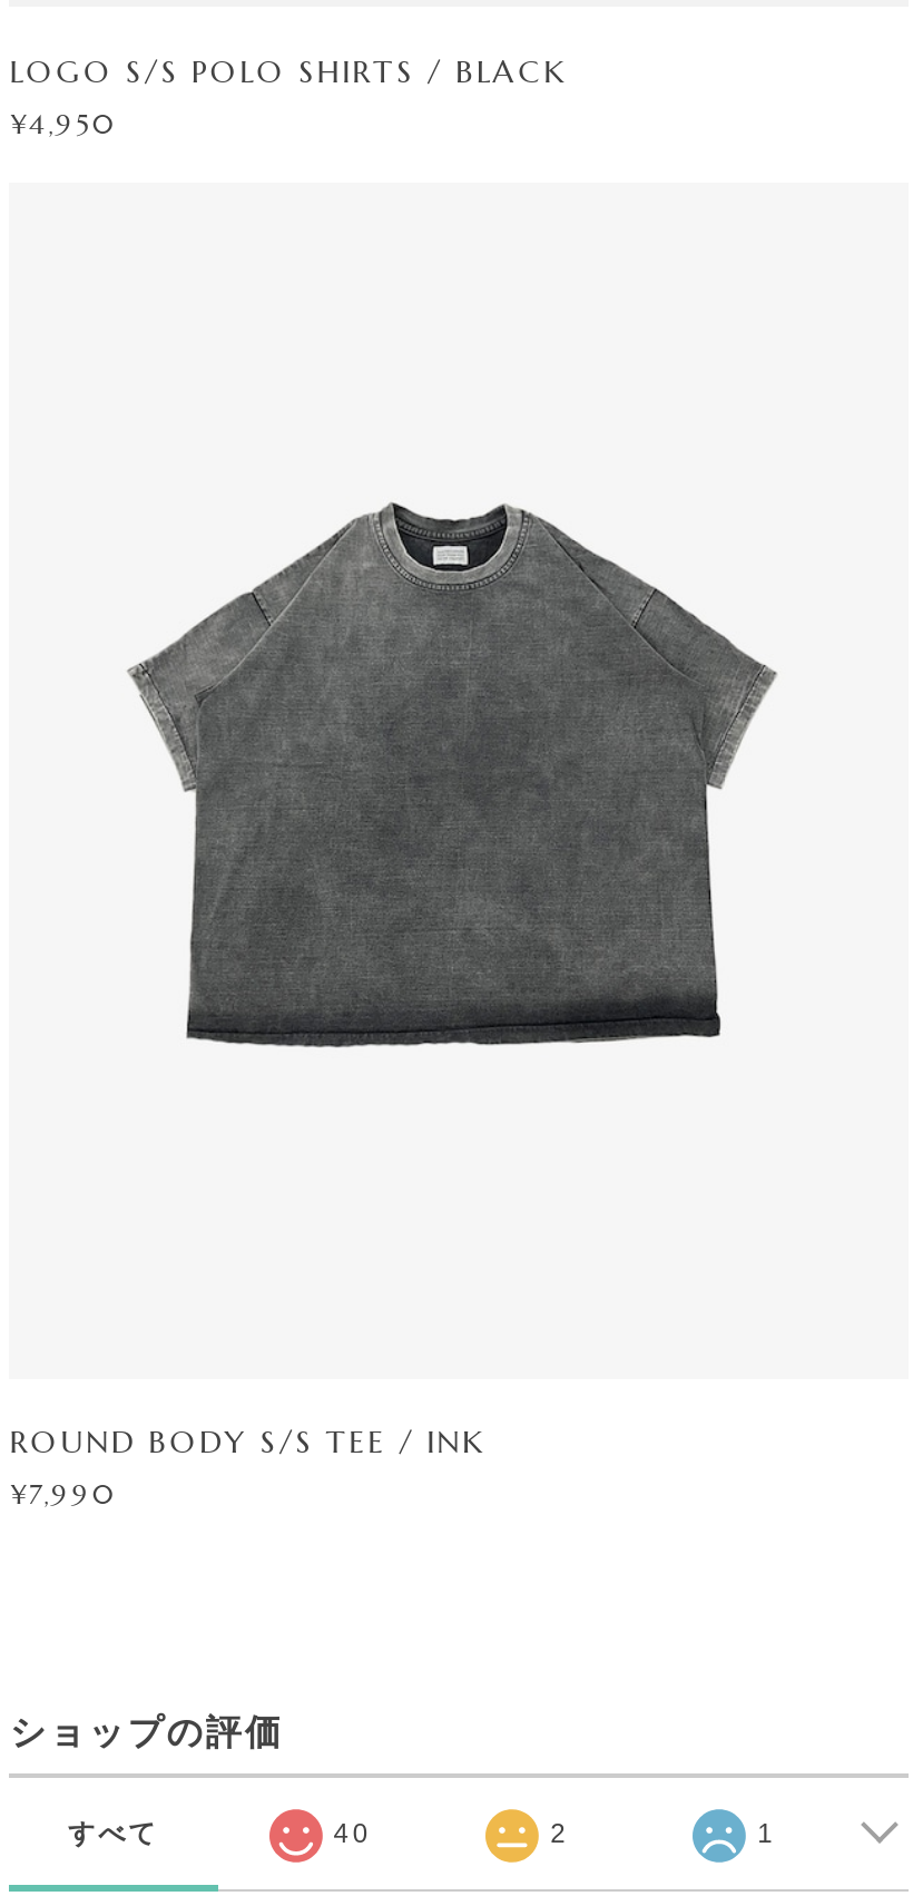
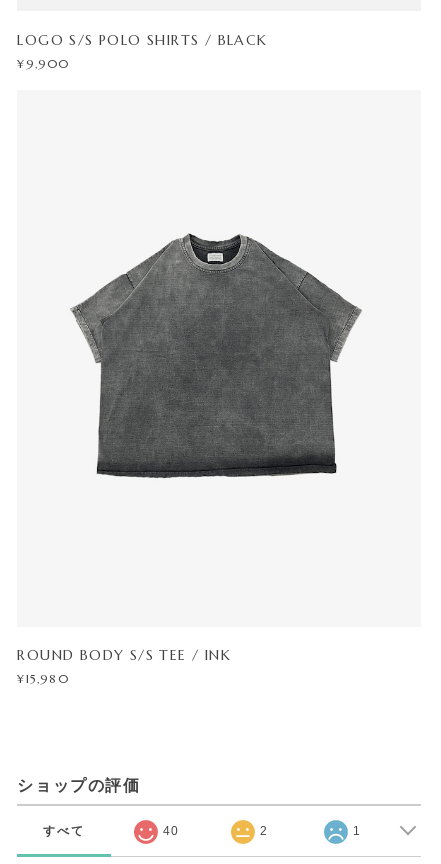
[10,106,117,139] ¥4,950 -> [17,56,70,71] ¥9,900
[10,1478,117,1511] ¥7,990 -> [17,671,69,686] ¥15,980

